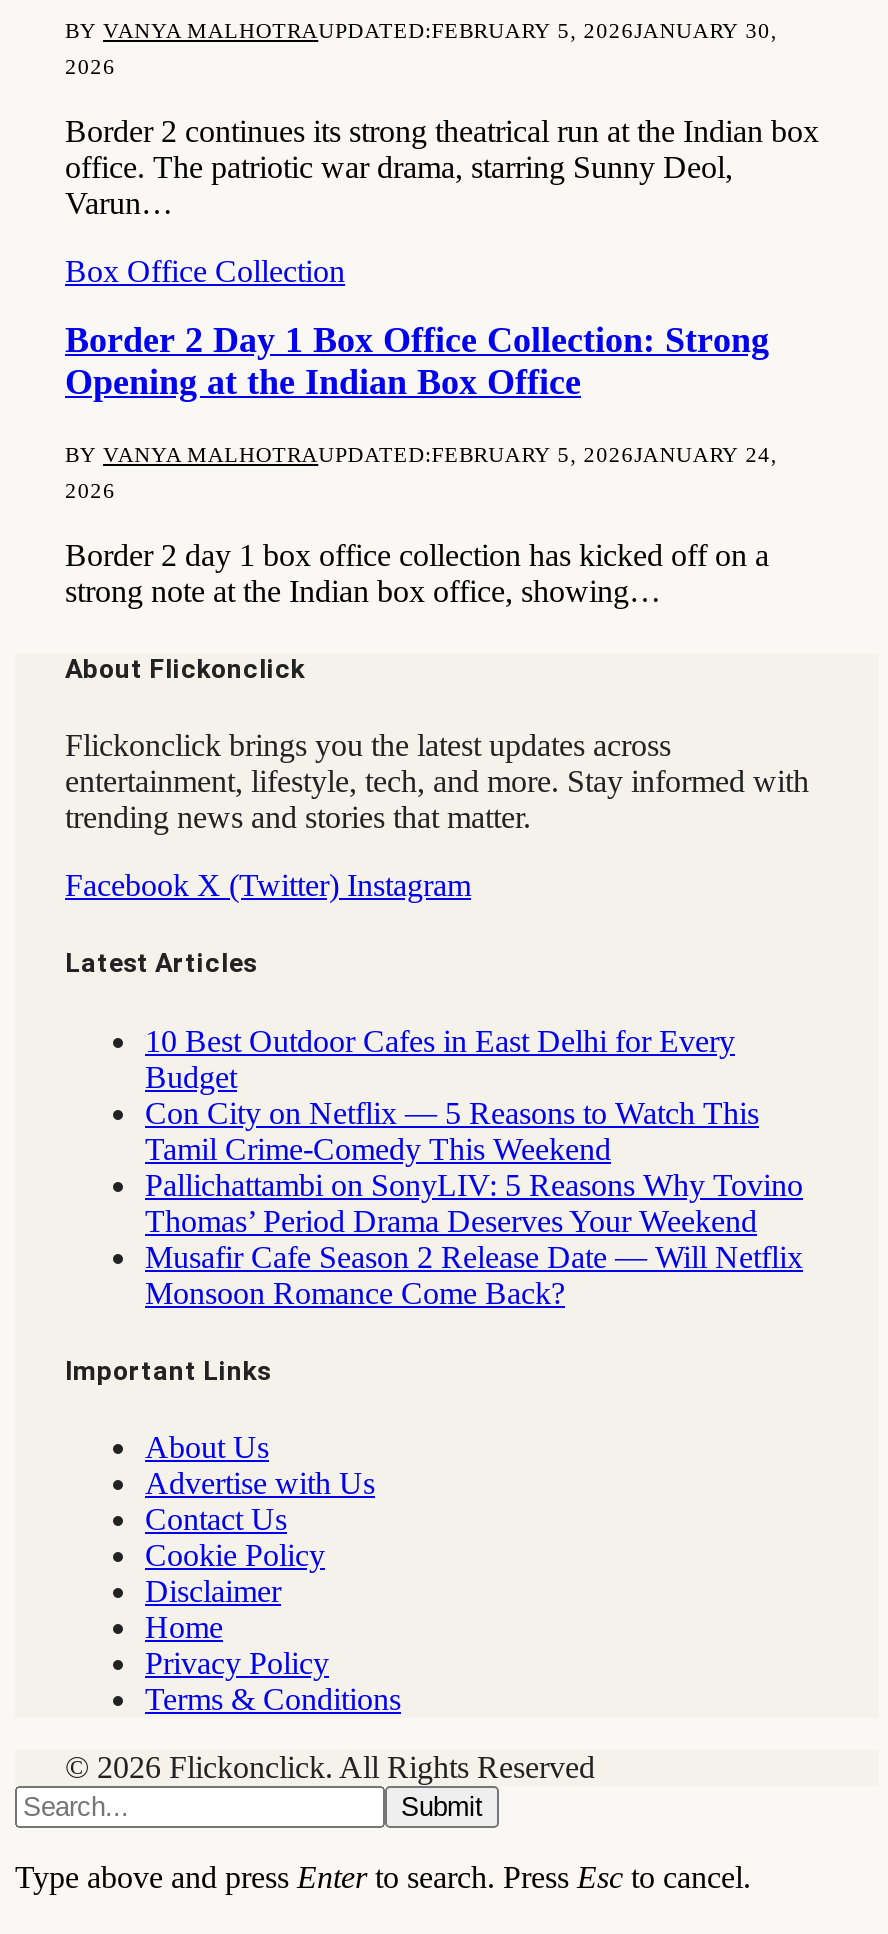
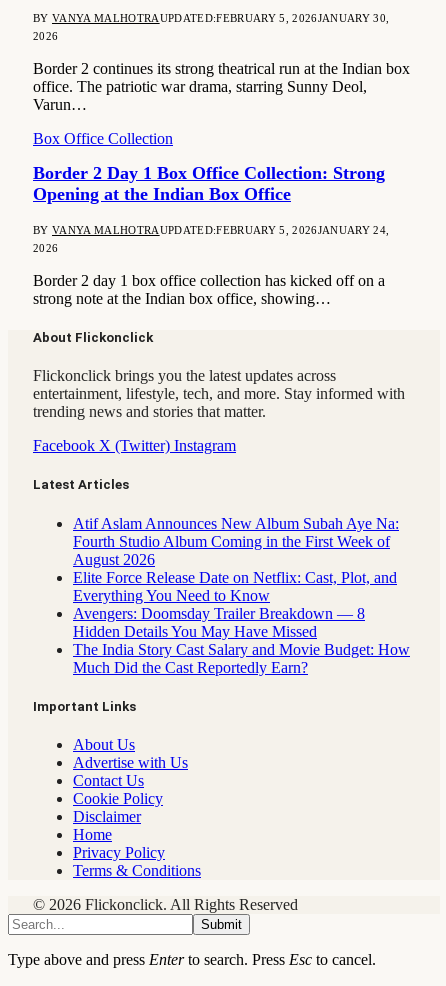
[145,1023,803,1309] 10 Best Outdoor Cafes in East Delhi for Every | Budget | Con City on Netflix — 5 Reasons to Watch This | Tamil Crime-Comedy This Weekend | Pallichattambi on SonyLIV: 5 Reasons Why Tovino | Thomas’ Period Drama Deserves Your Weekend | Musafir Cafe Season 2 Release Date — Will Netflix | Monsoon Romance Come Back? -> [73,515,410,676] Atif Aslam Announces New Album Subah Aye Na: | Fourth Studio Album Coming in the First Week of | August 2026 | Elite Force Release Date on Netflix: Cast, Plot, and | Everything You Need to Know | Avengers: Doomsday Trailer Breakdown — 8 | Hidden Details You May Have Missed | The India Story Cast Salary and Movie Budget: How | Much Did the Cast Reportedly Earn?

